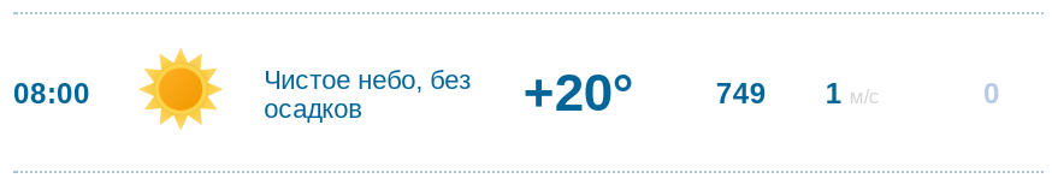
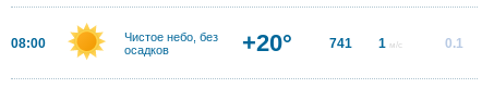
[716,76,766,109] 749 -> [329,35,352,51] 741
[983,76,1000,109] 0 -> [445,35,463,51] 0.1

